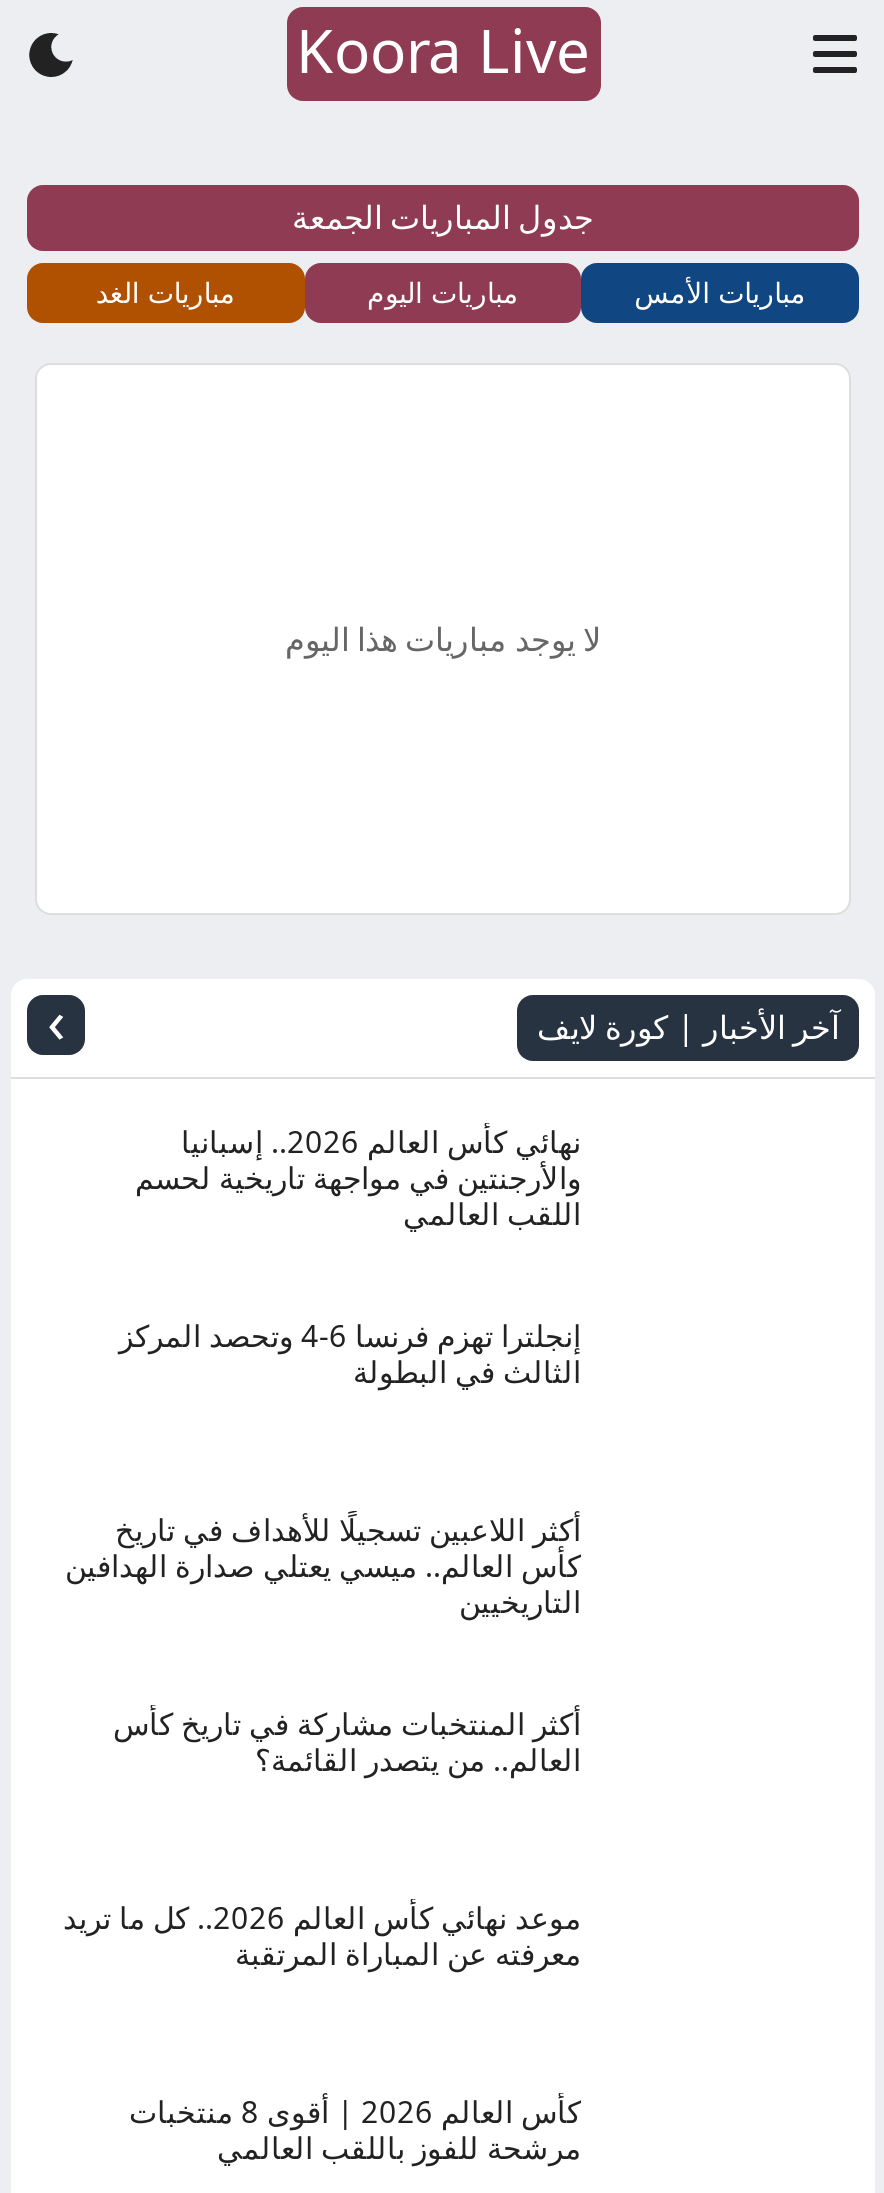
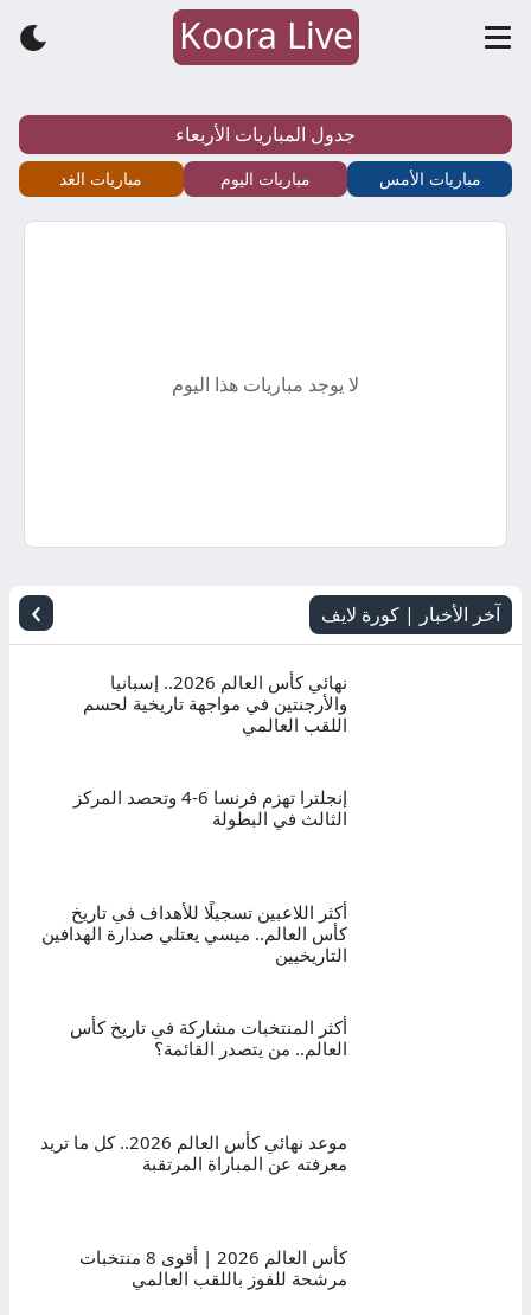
[292,195,594,239] جدول المباريات الجمعة -> [175,121,356,147] جدول المباريات الأربعاء

